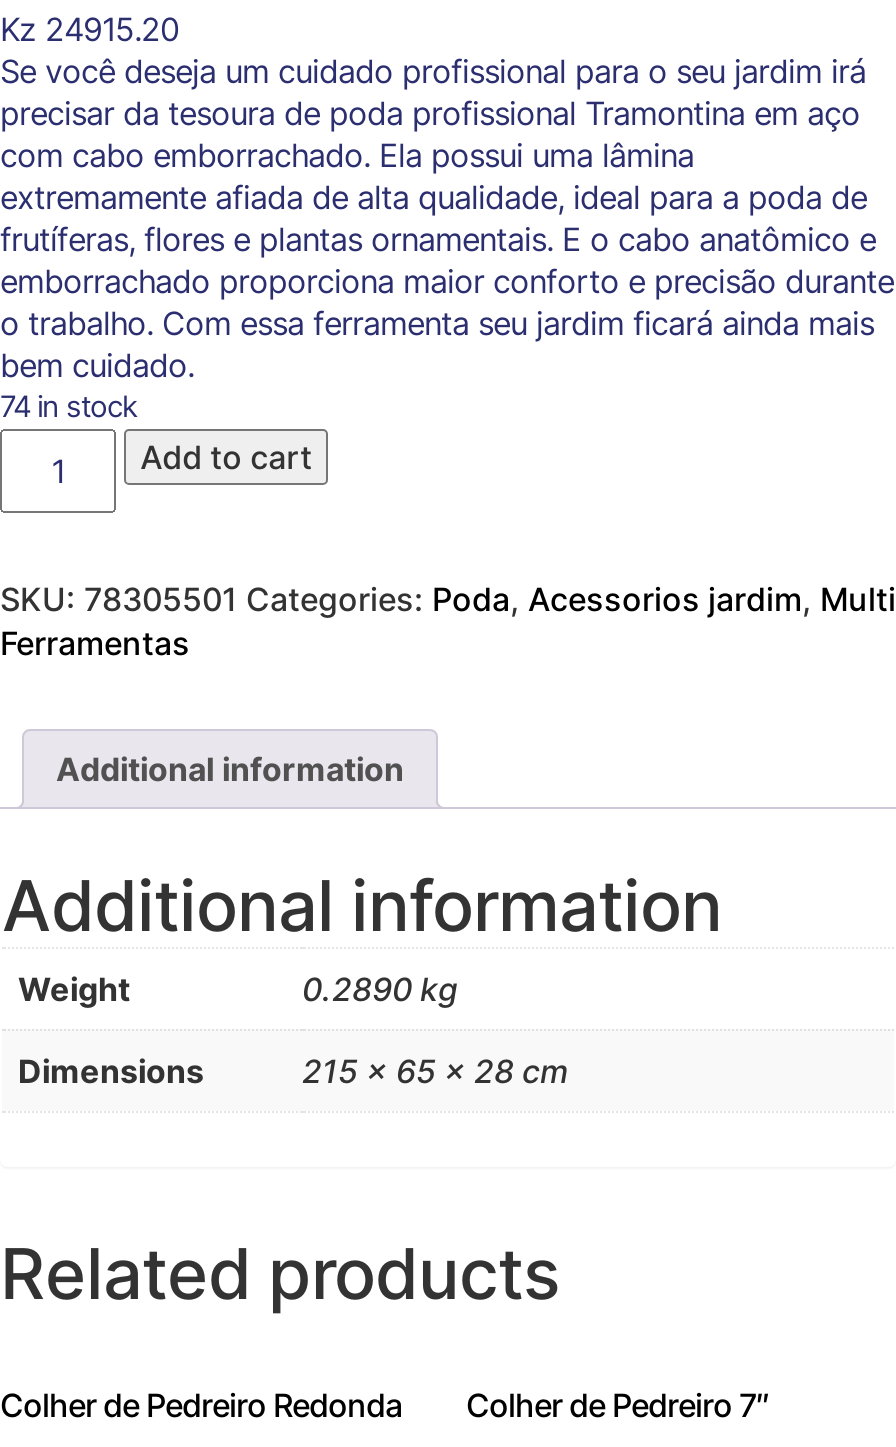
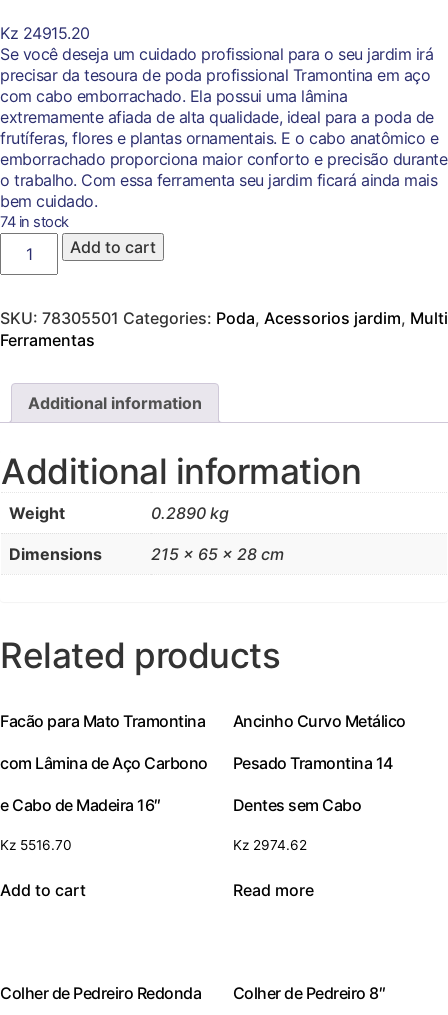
none -> [0,711,207,899] Facão para Mato Tramontina | com Lâmina de Aço Carbono | e Cabo de Madeira 16″ | Kz 5516.70 | Add to cart
none -> [233,711,406,899] Ancinho Curvo Metálico | Pesado Tramontina 14 | Dentes sem Cabo | Kz 2974.62 | Read more
[466,1384,769,1424] Colher de Pedreiro 7″ -> [233,983,385,1003] Colher de Pedreiro 8″

